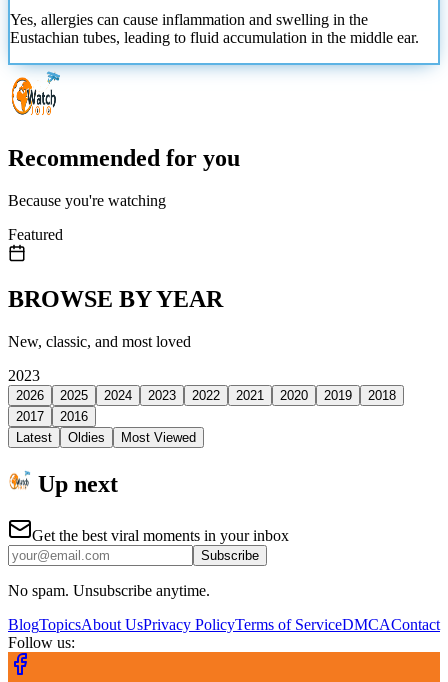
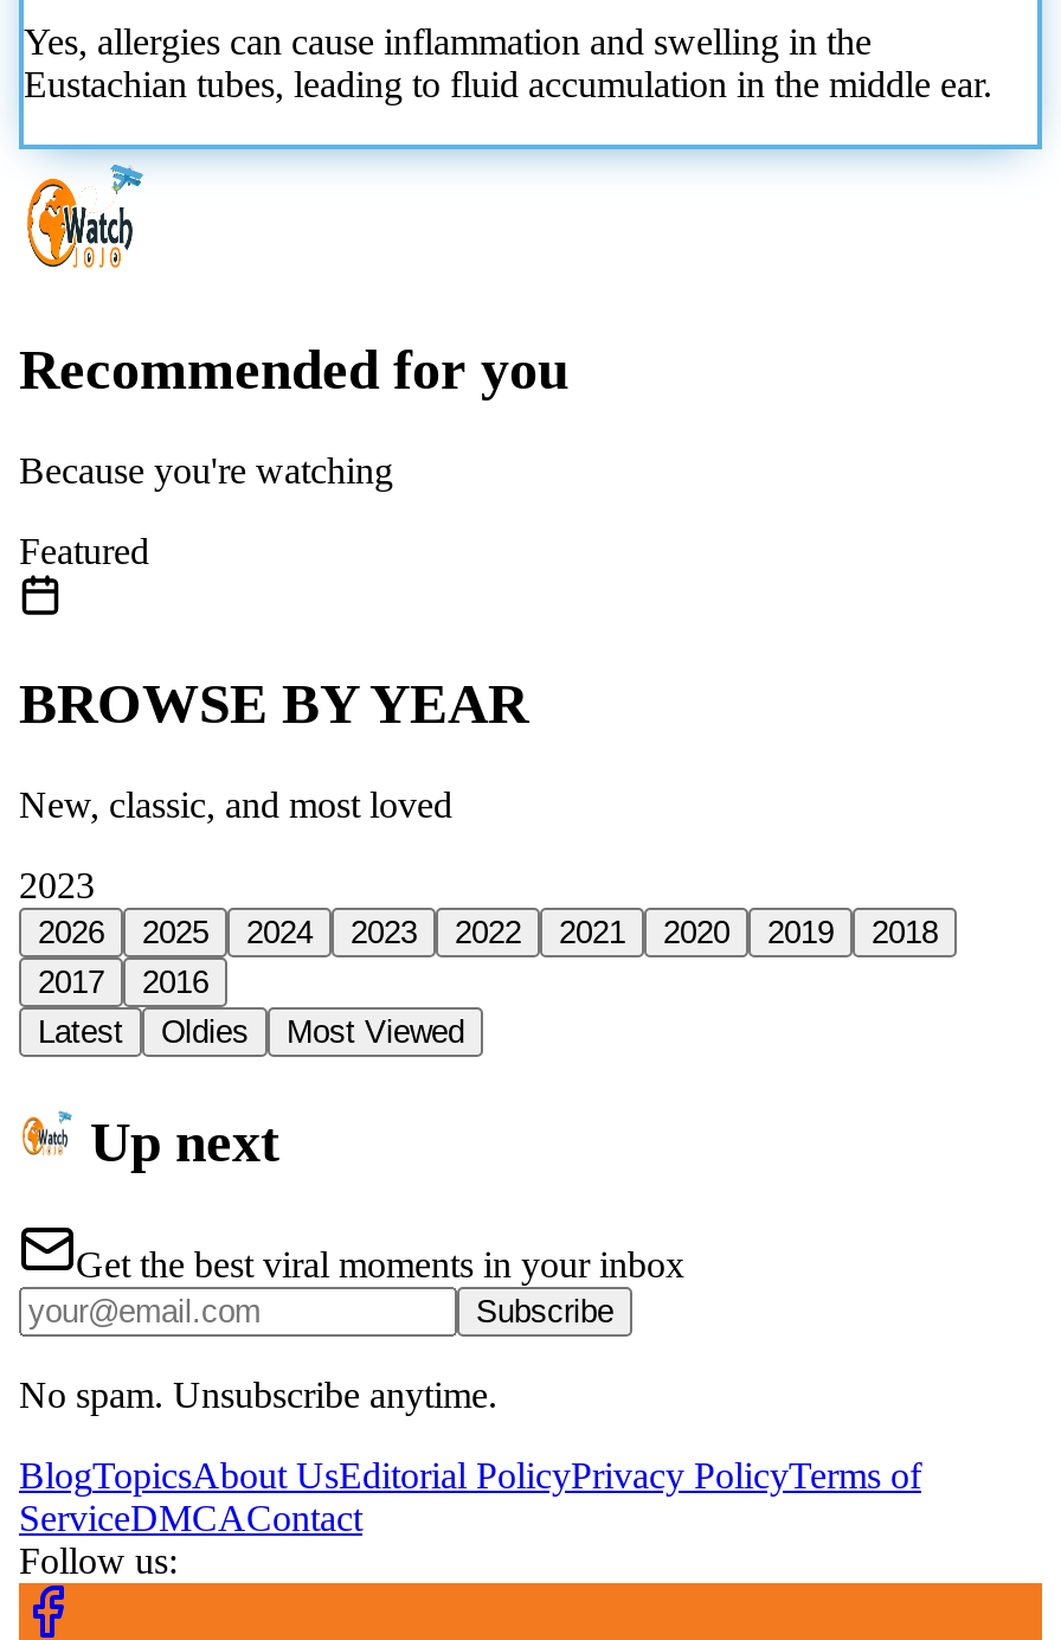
[8,616,440,633] BlogTopicsAbout UsPrivacy PolicyTerms of ServiceDMCAContact -> [19,1456,921,1539] BlogTopicsAbout UsEditorial PolicyPrivacy PolicyTerms of | ServiceDMCAContact

